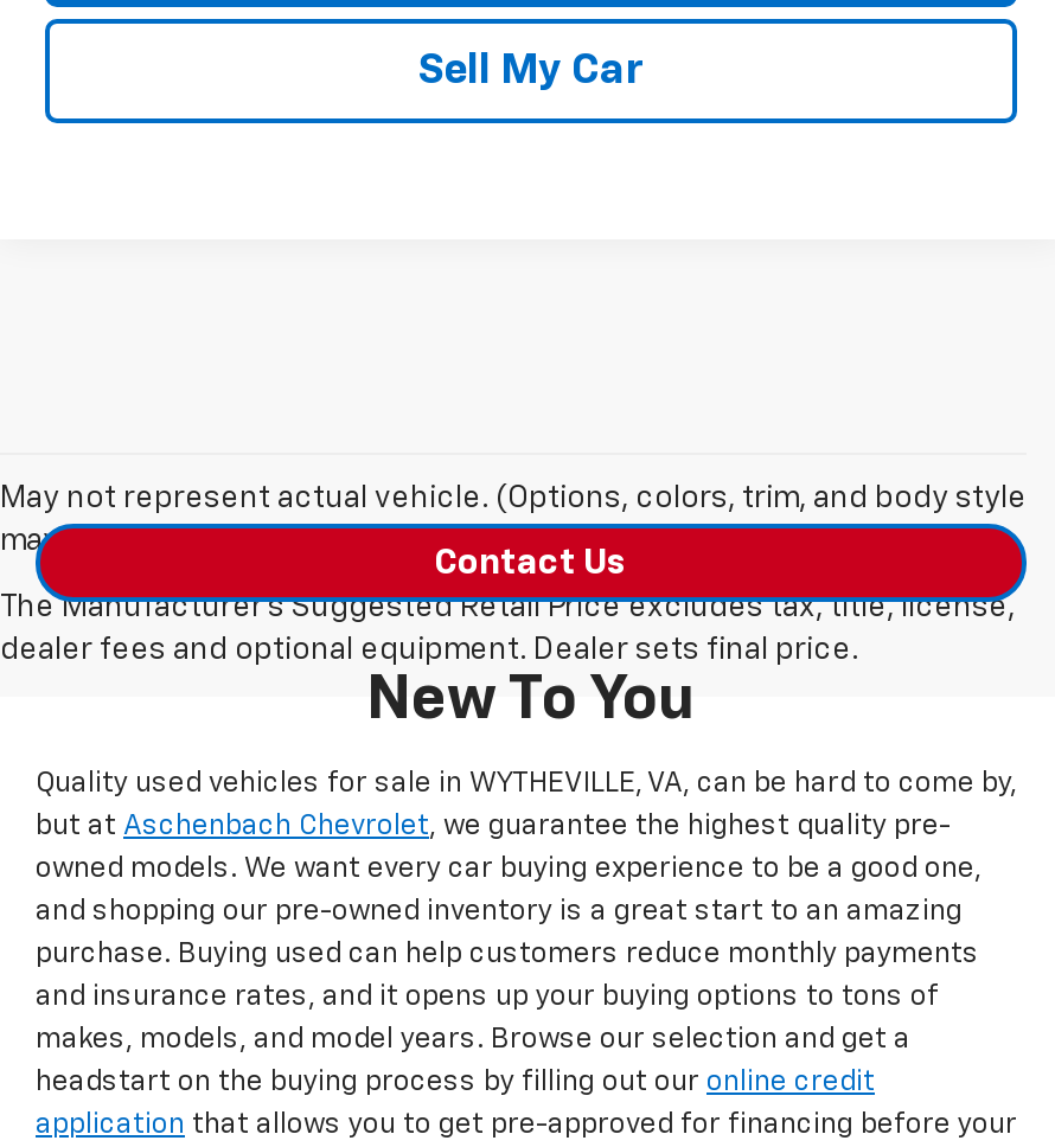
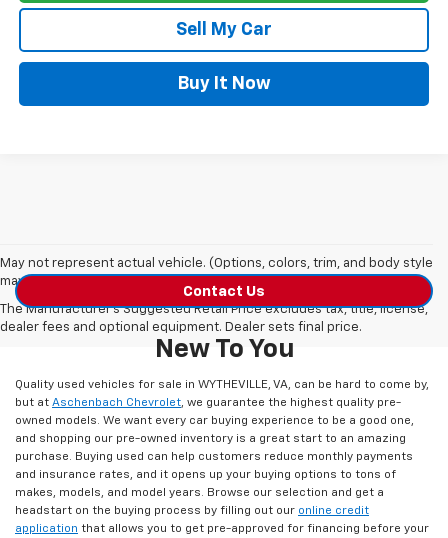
none -> [177,75,270,93] Buy It Now

